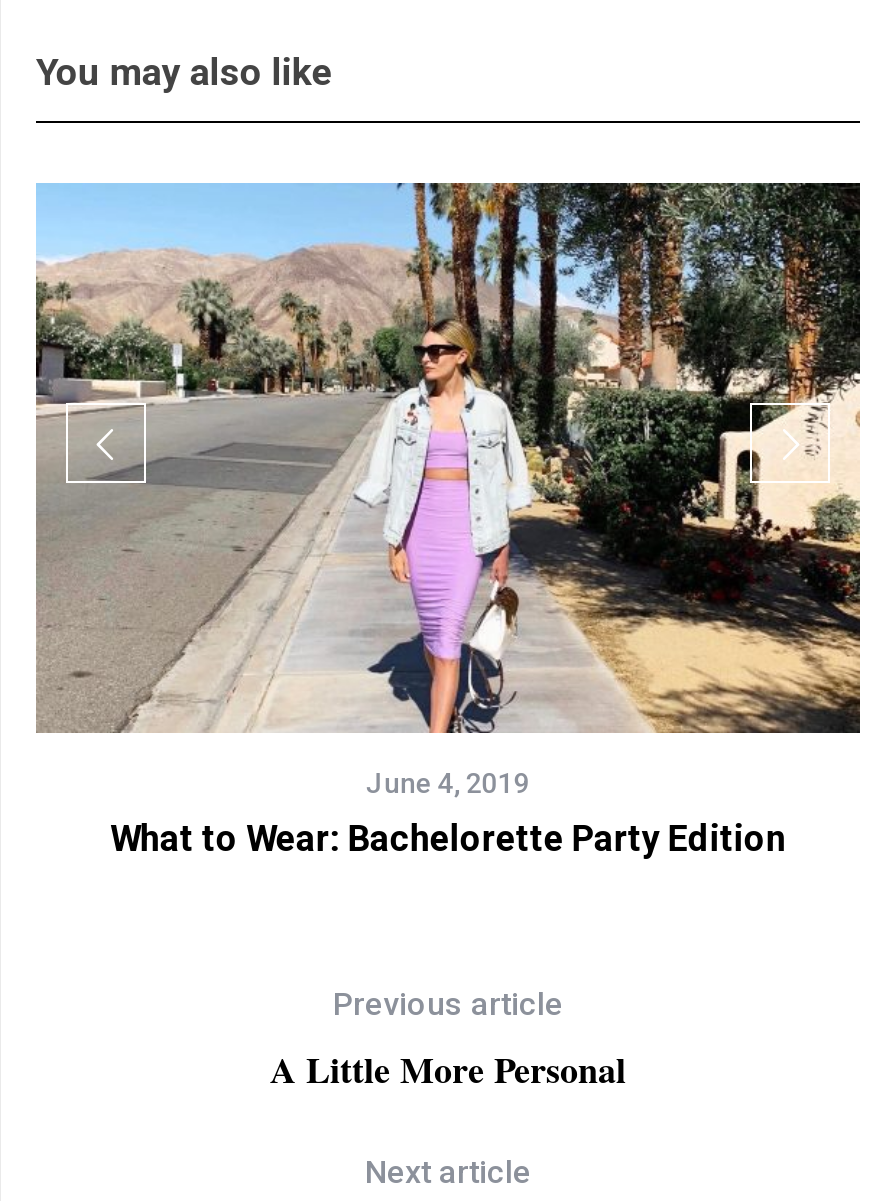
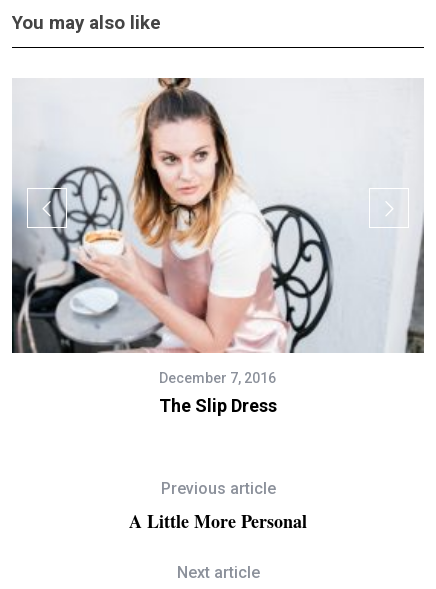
[34,181,862,859] [image] | June 4, 2019 | What to Wear: Bachelorette Party Edition -> [11,77,425,415] [image] | December 7, 2016 | The Slip Dress

